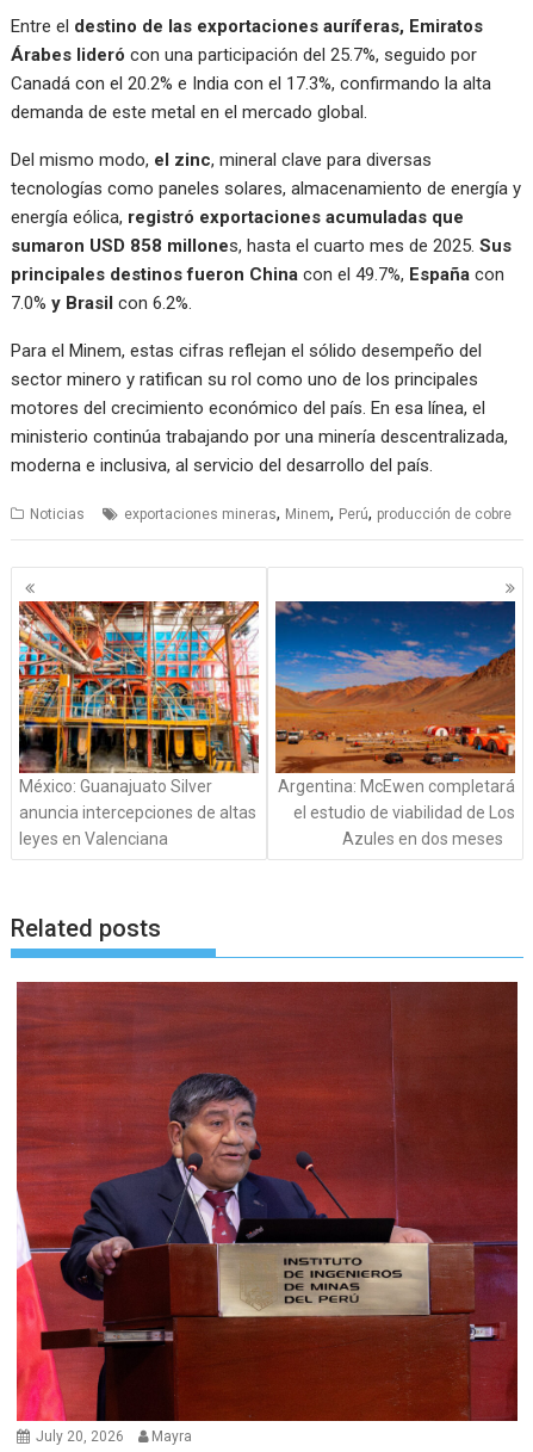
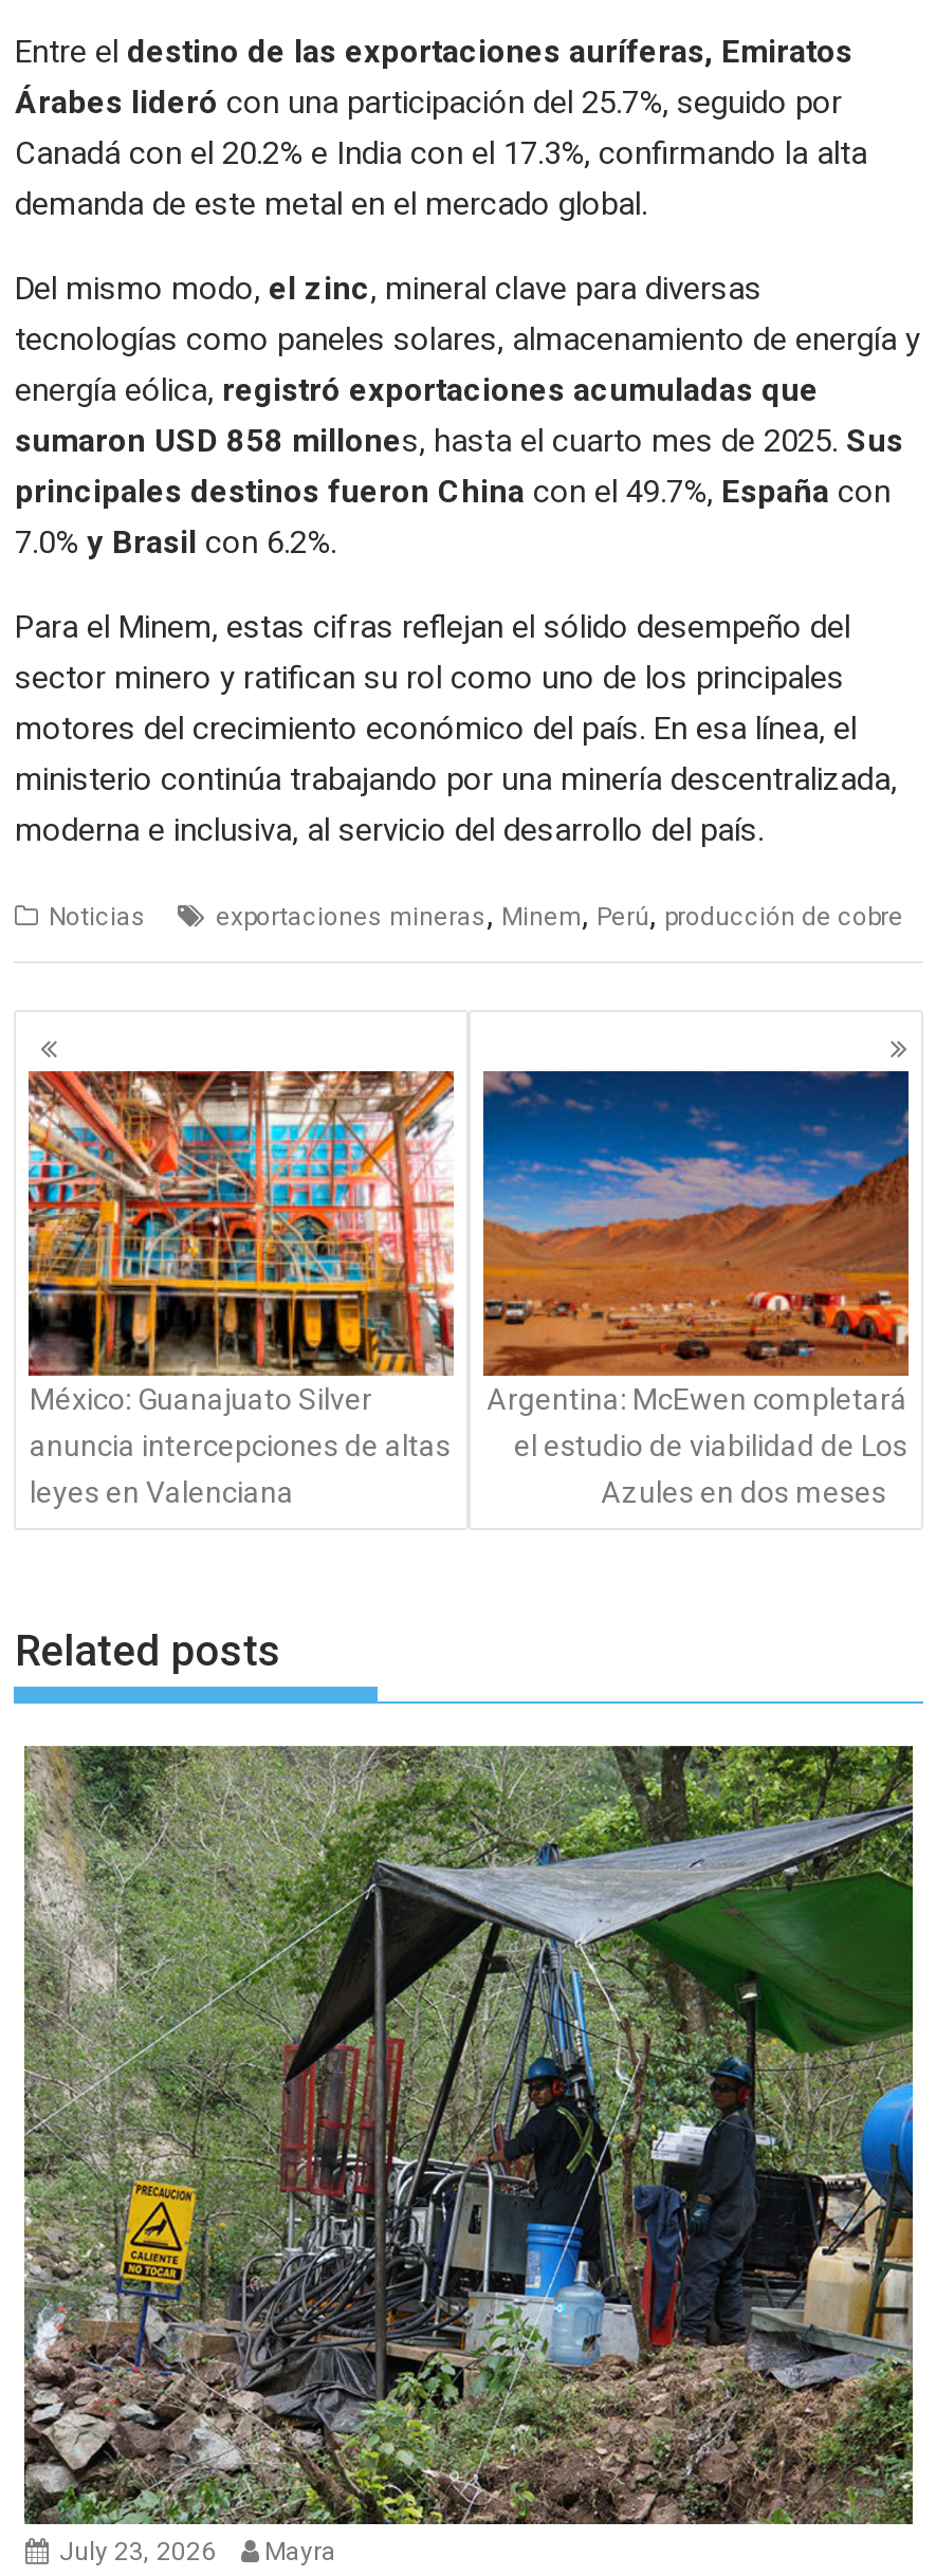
[16,981,519,1445] [image] | July 20, 2026 Mayra -> [22,1744,915,2566] [image] | July 23, 2026 Mayra

